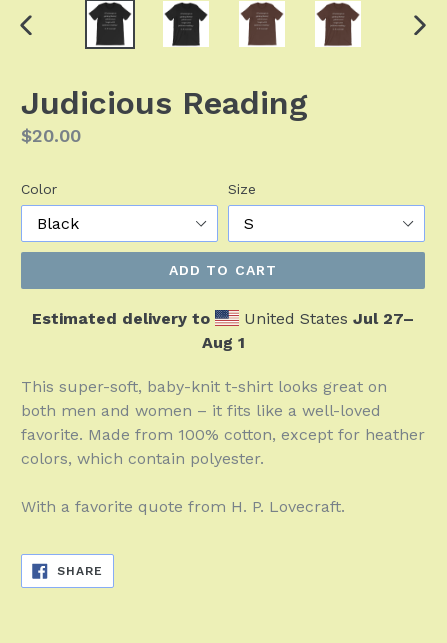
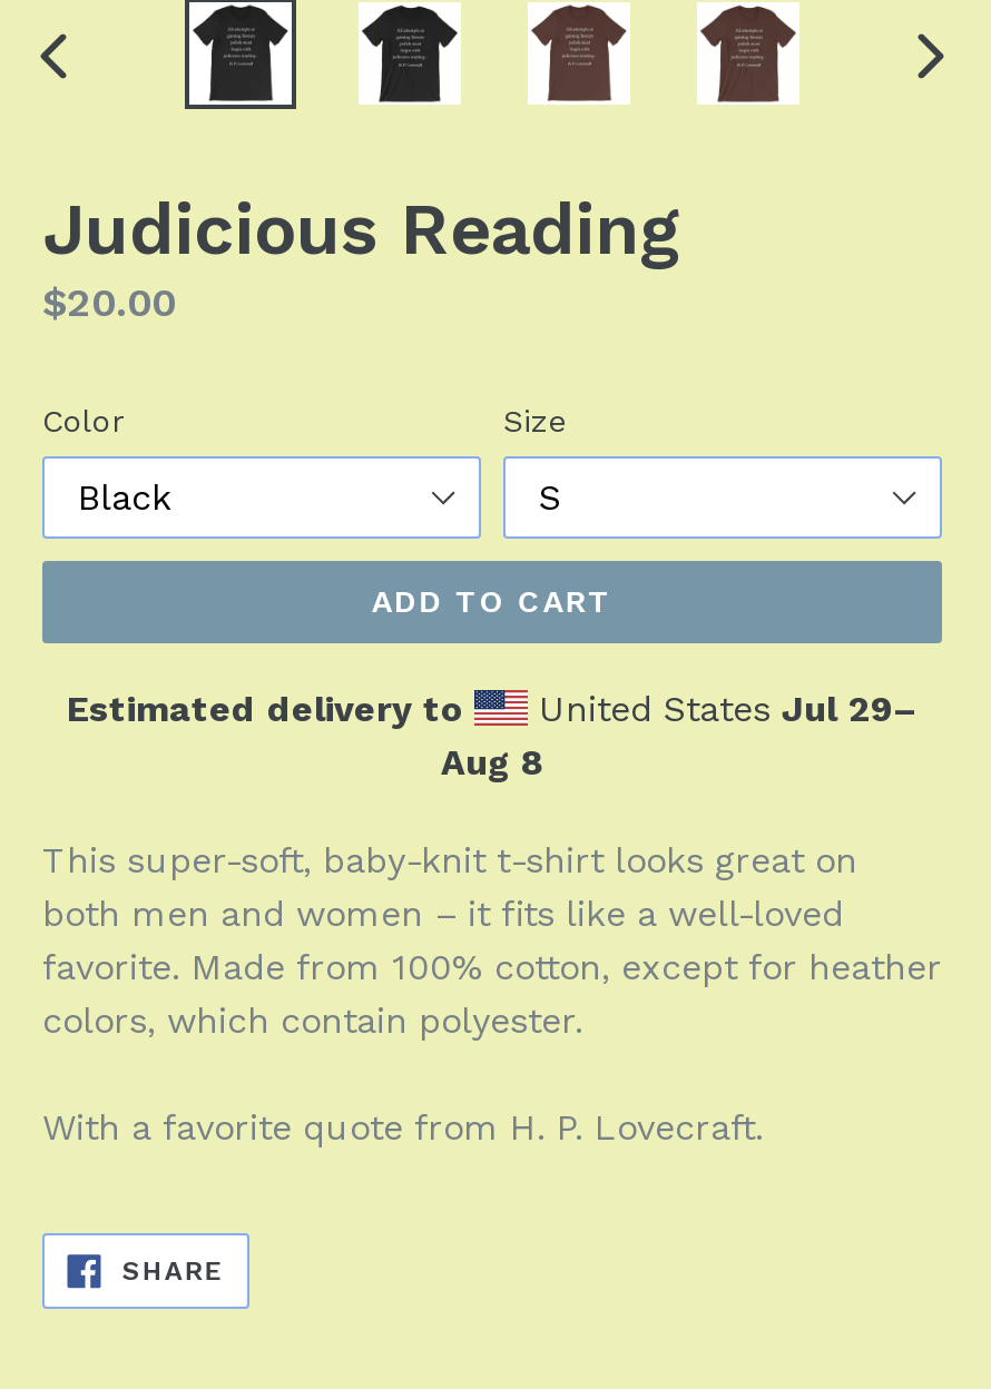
[239,309,414,328] United States Jul 27– -> [528,688,918,730] United States Jul 29–
[201,333,244,352] Aug 1 -> [441,741,543,784] Aug 8

